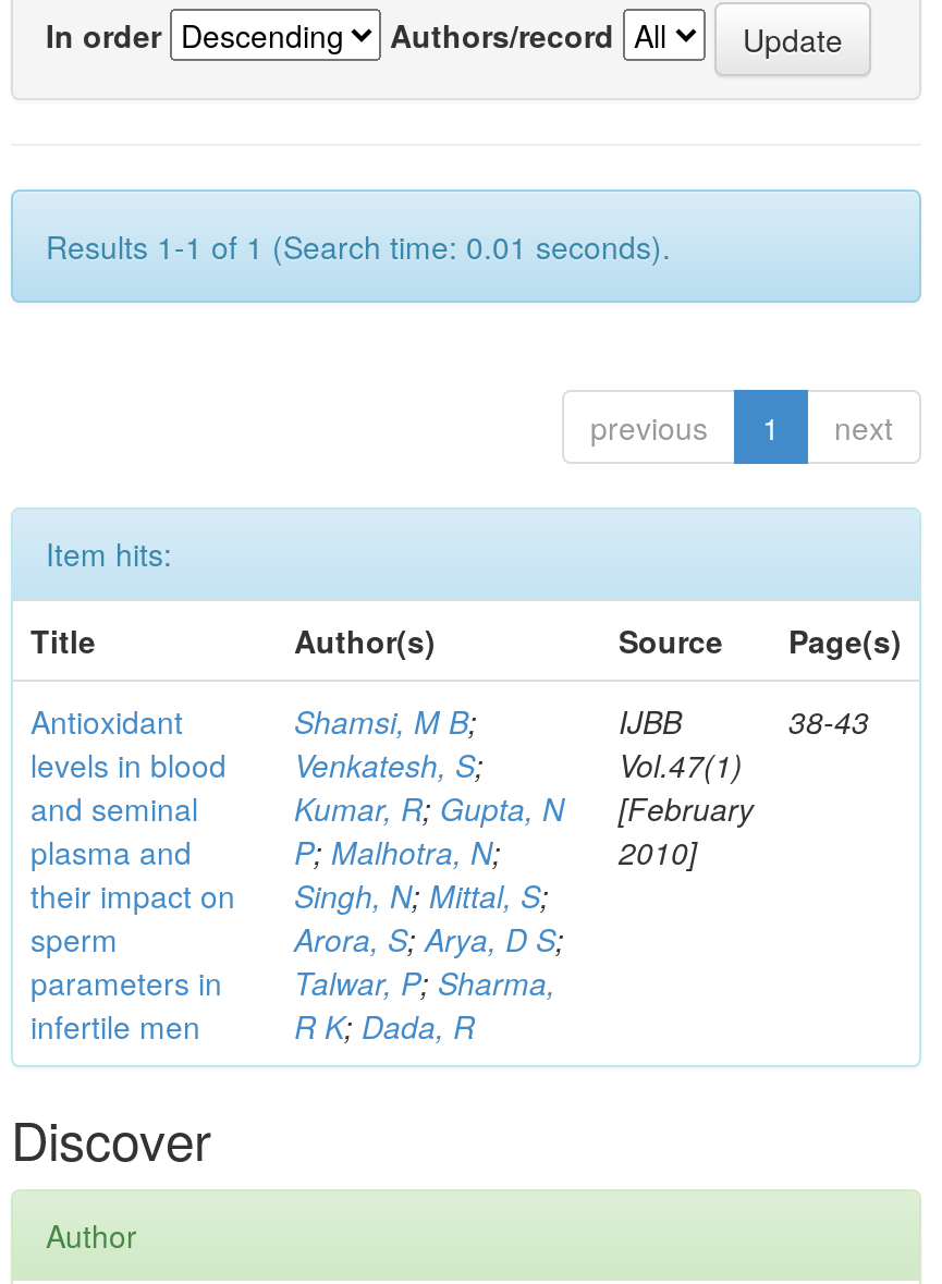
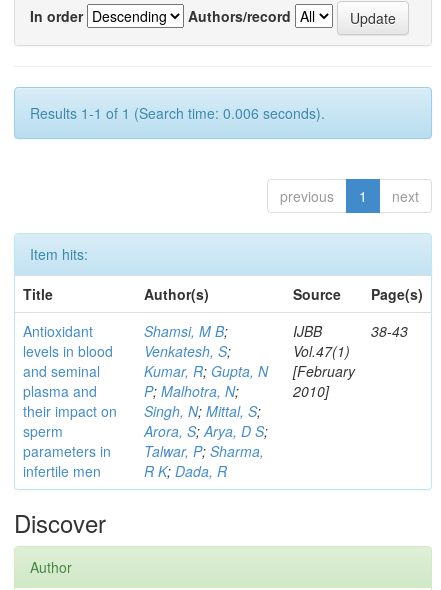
[46,224,671,268] Results 1-1 of 1 (Search time: 0.01 seconds). -> [30,103,325,123] Results 1-1 of 1 (Search time: 0.006 seconds).

